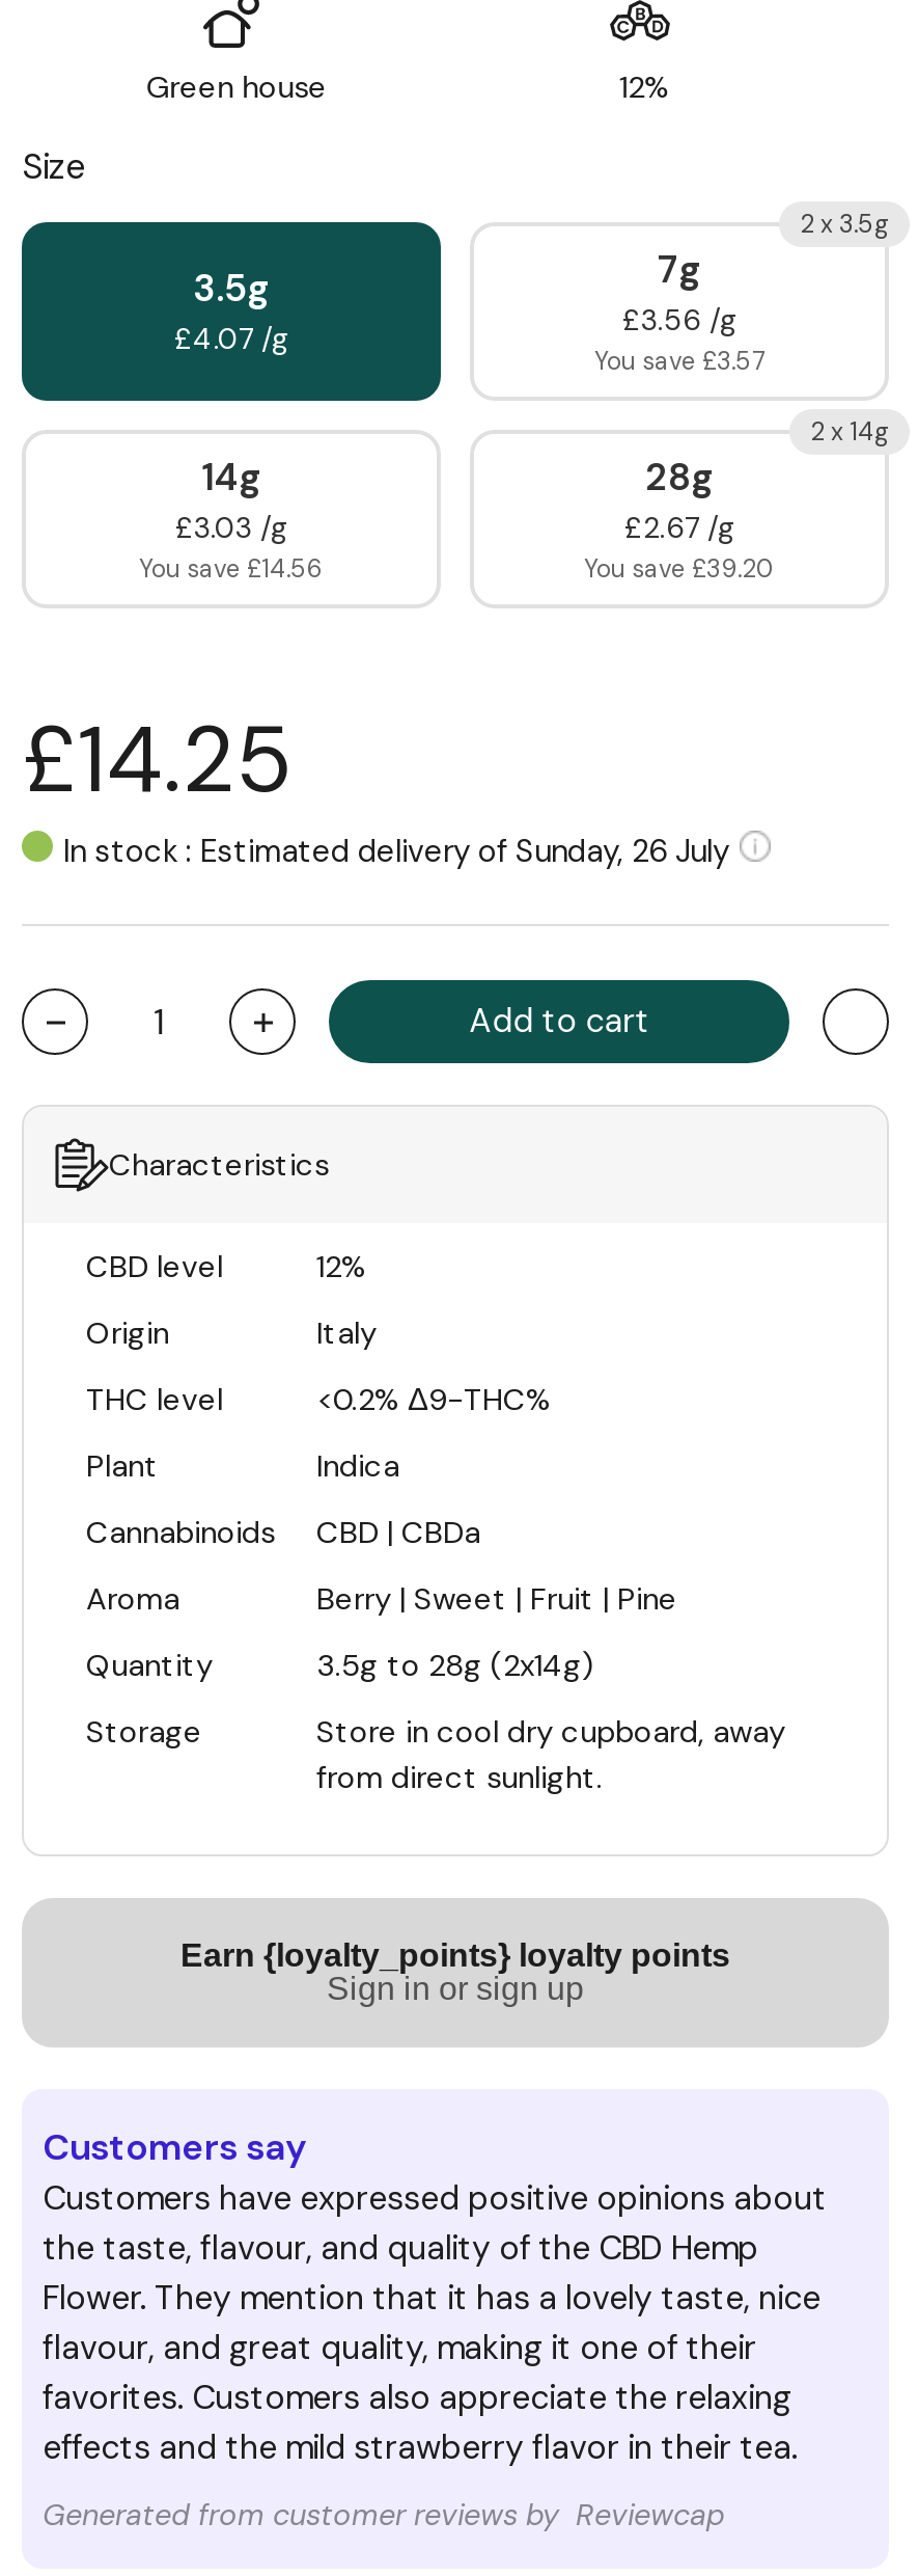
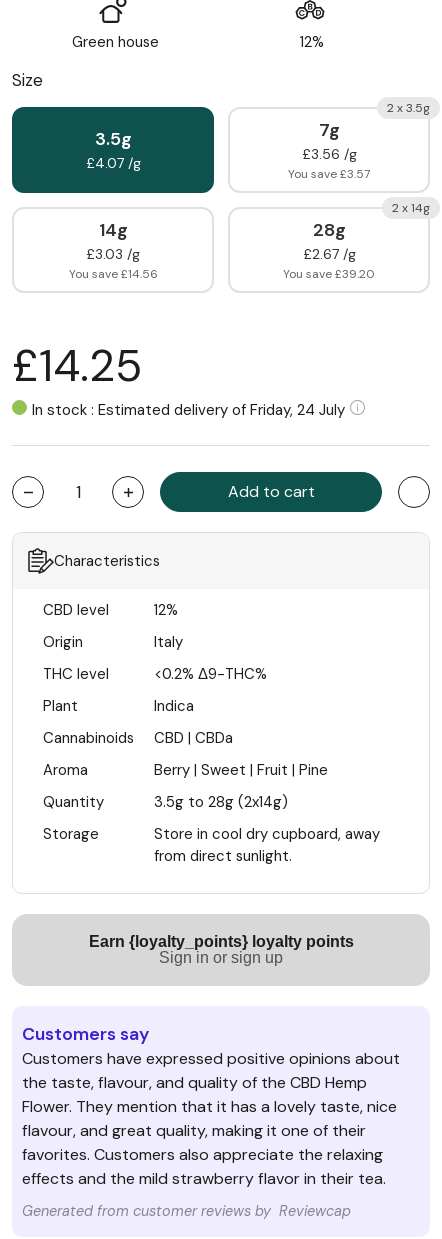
[63,831,729,872] In stock : Estimated delivery of Sunday, 26 July -> [32,400,345,420] In stock : Estimated delivery of Friday, 24 July

